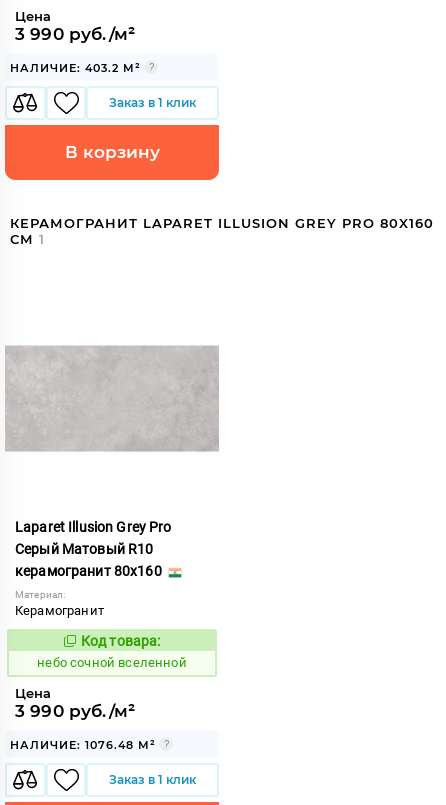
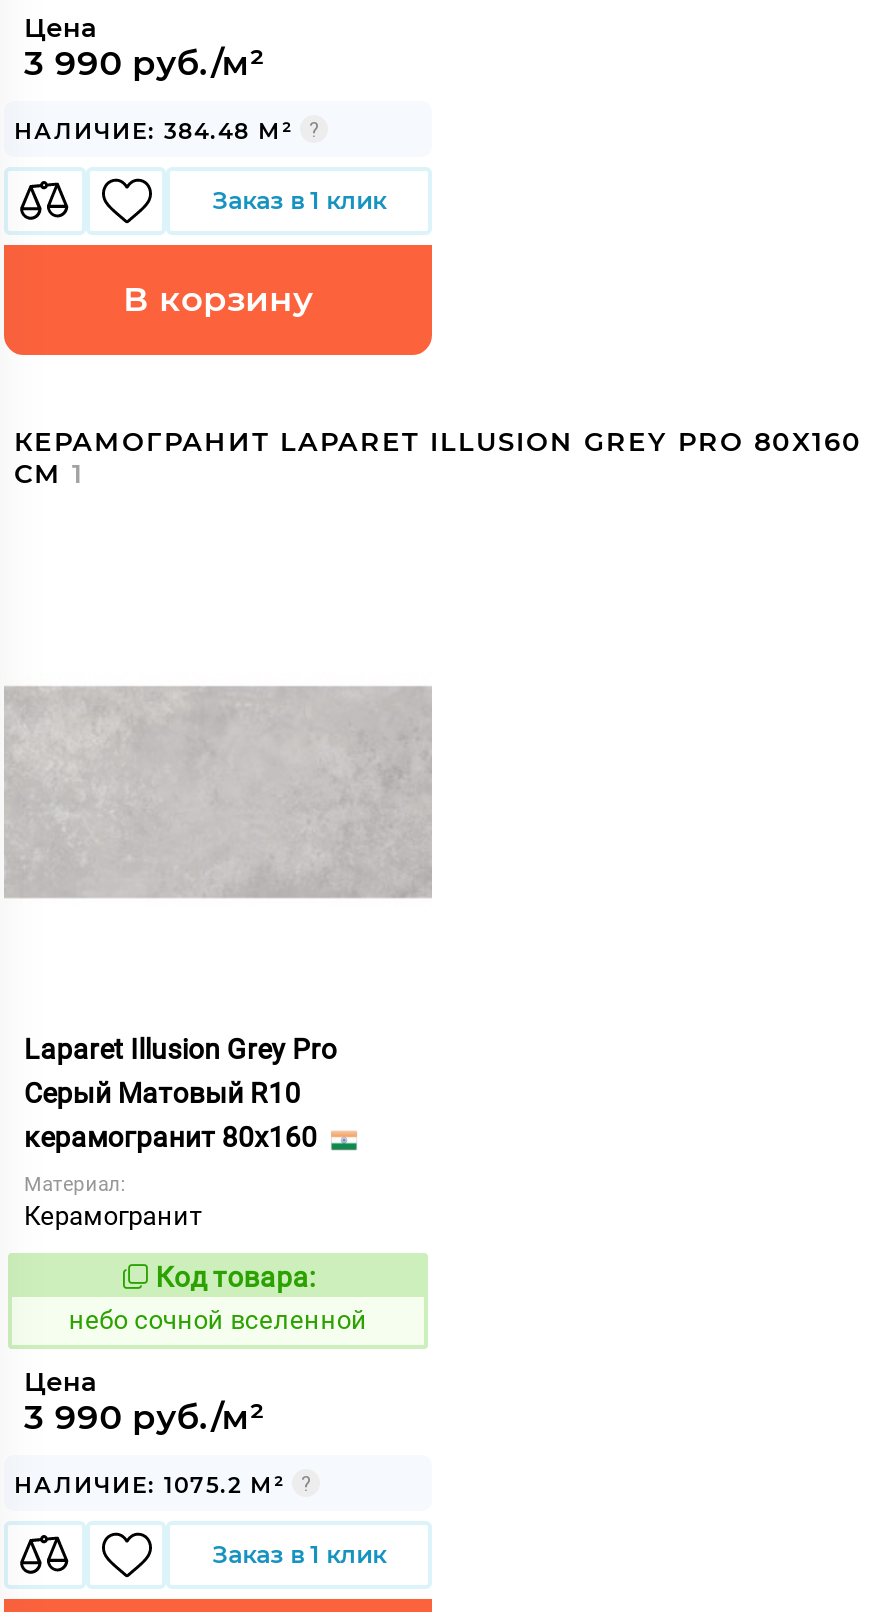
[10,61,141,75] НАЛИЧИЕ: 403.2 М² -> [14,118,294,146] НАЛИЧИЕ: 384.48 М²
[10,738,156,752] НАЛИЧИЕ: 1076.48 М² -> [14,1472,286,1500] НАЛИЧИЕ: 1075.2 М²

